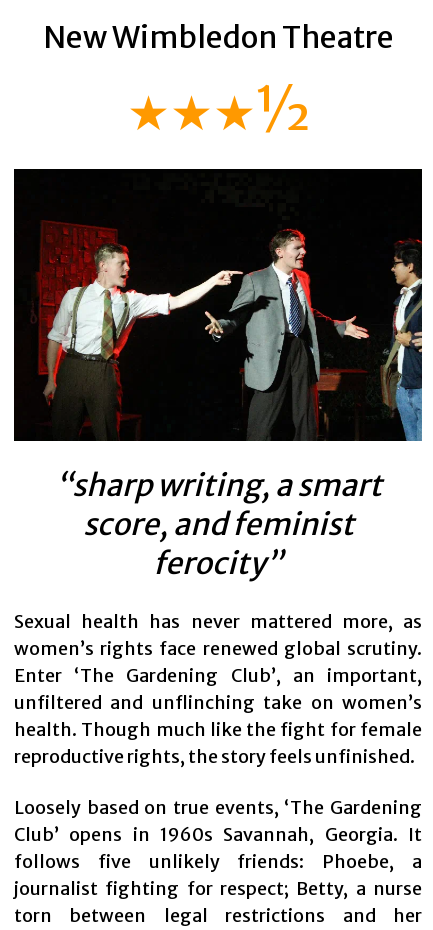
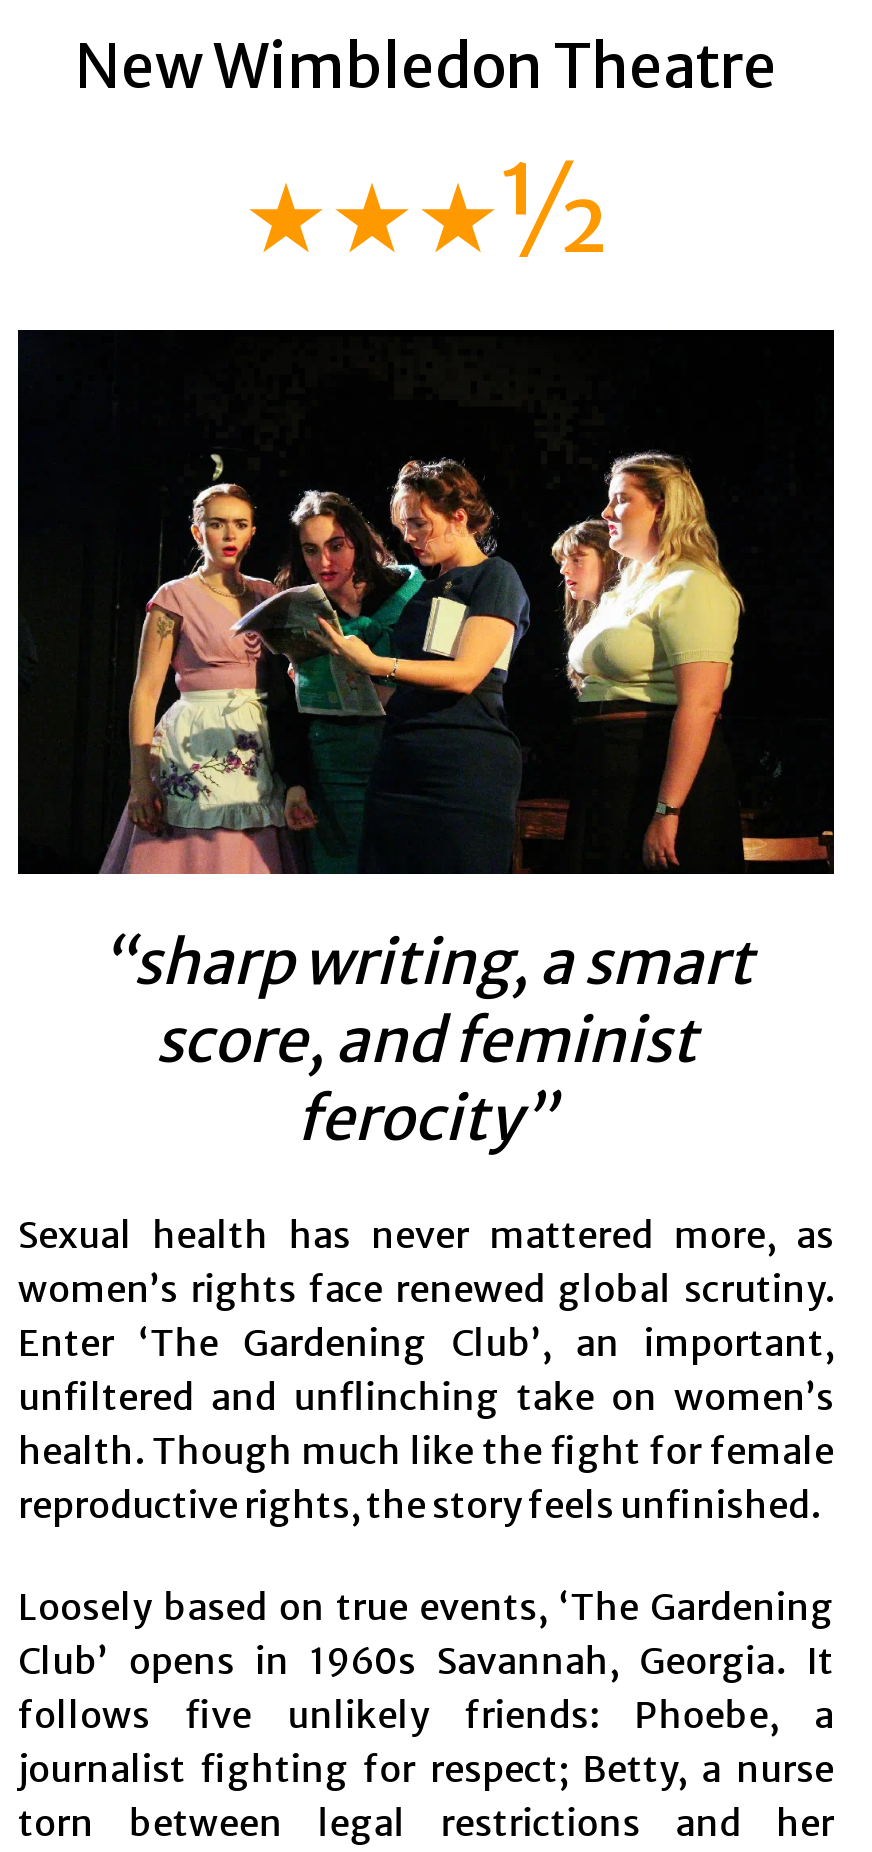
[36,220,423,442] [image] -> [64,434,836,876] [image]

